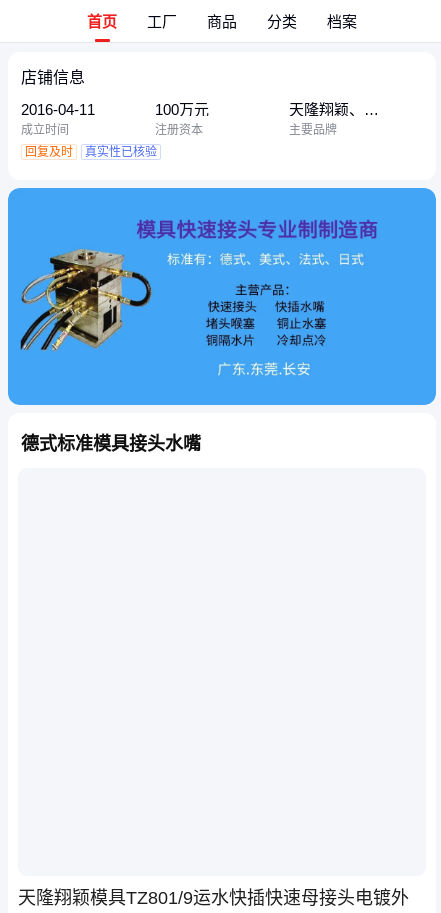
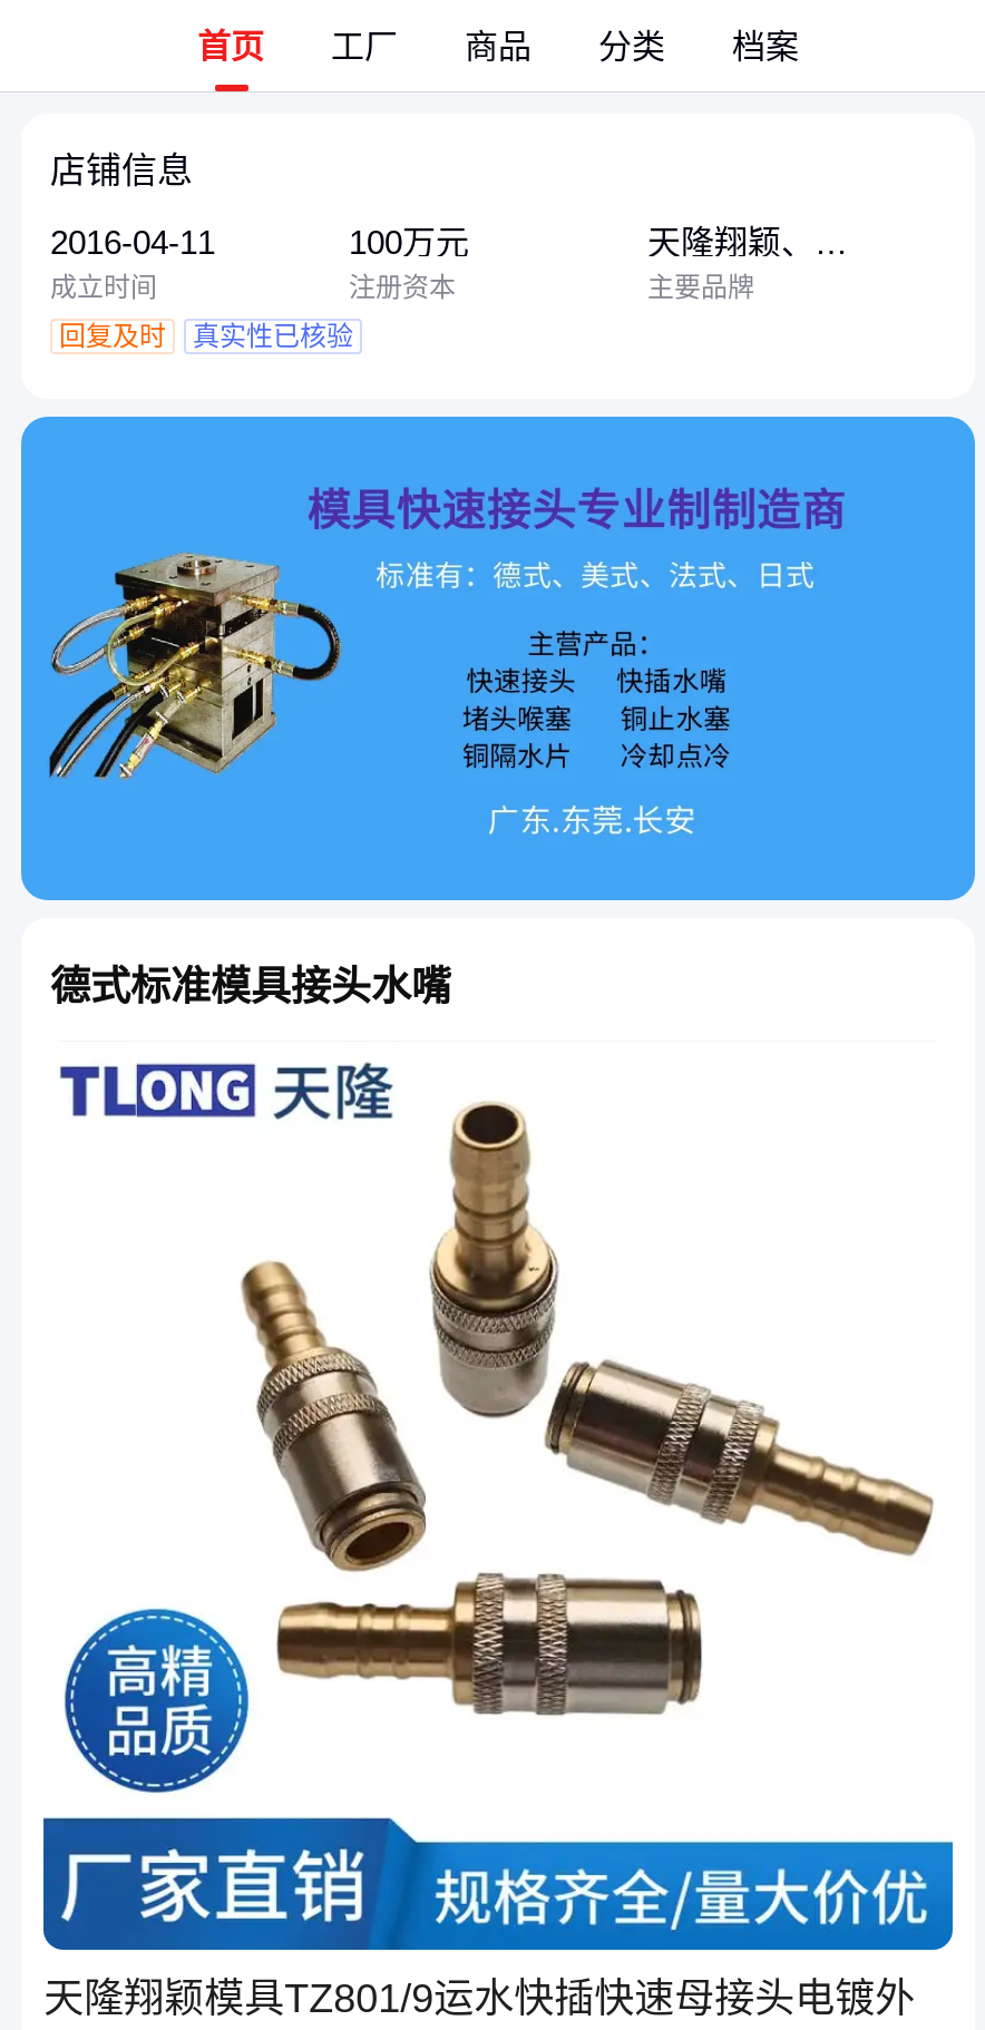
none -> [41,1816,955,1952] [image]
none -> [59,1061,935,1794] [image]

